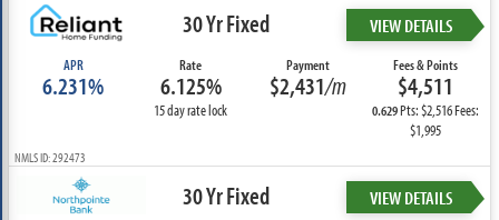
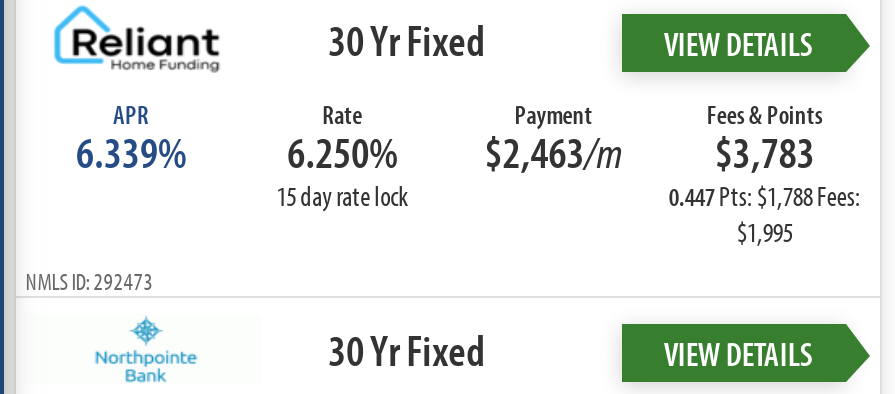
[42,70,104,101] 6.231% -> [76,124,186,180] 6.339%
[160,70,221,101] 6.125% -> [287,124,397,180] 6.250%
[270,70,347,101] $2,431/m -> [485,124,623,180] $2,463/m
[398,70,454,101] $4,511 -> [715,124,815,180] $3,783
[372,100,479,120] 0.629Pts: $2,516 Fees: -> [669,178,861,214] 0.447Pts: $1,788 Fees:

